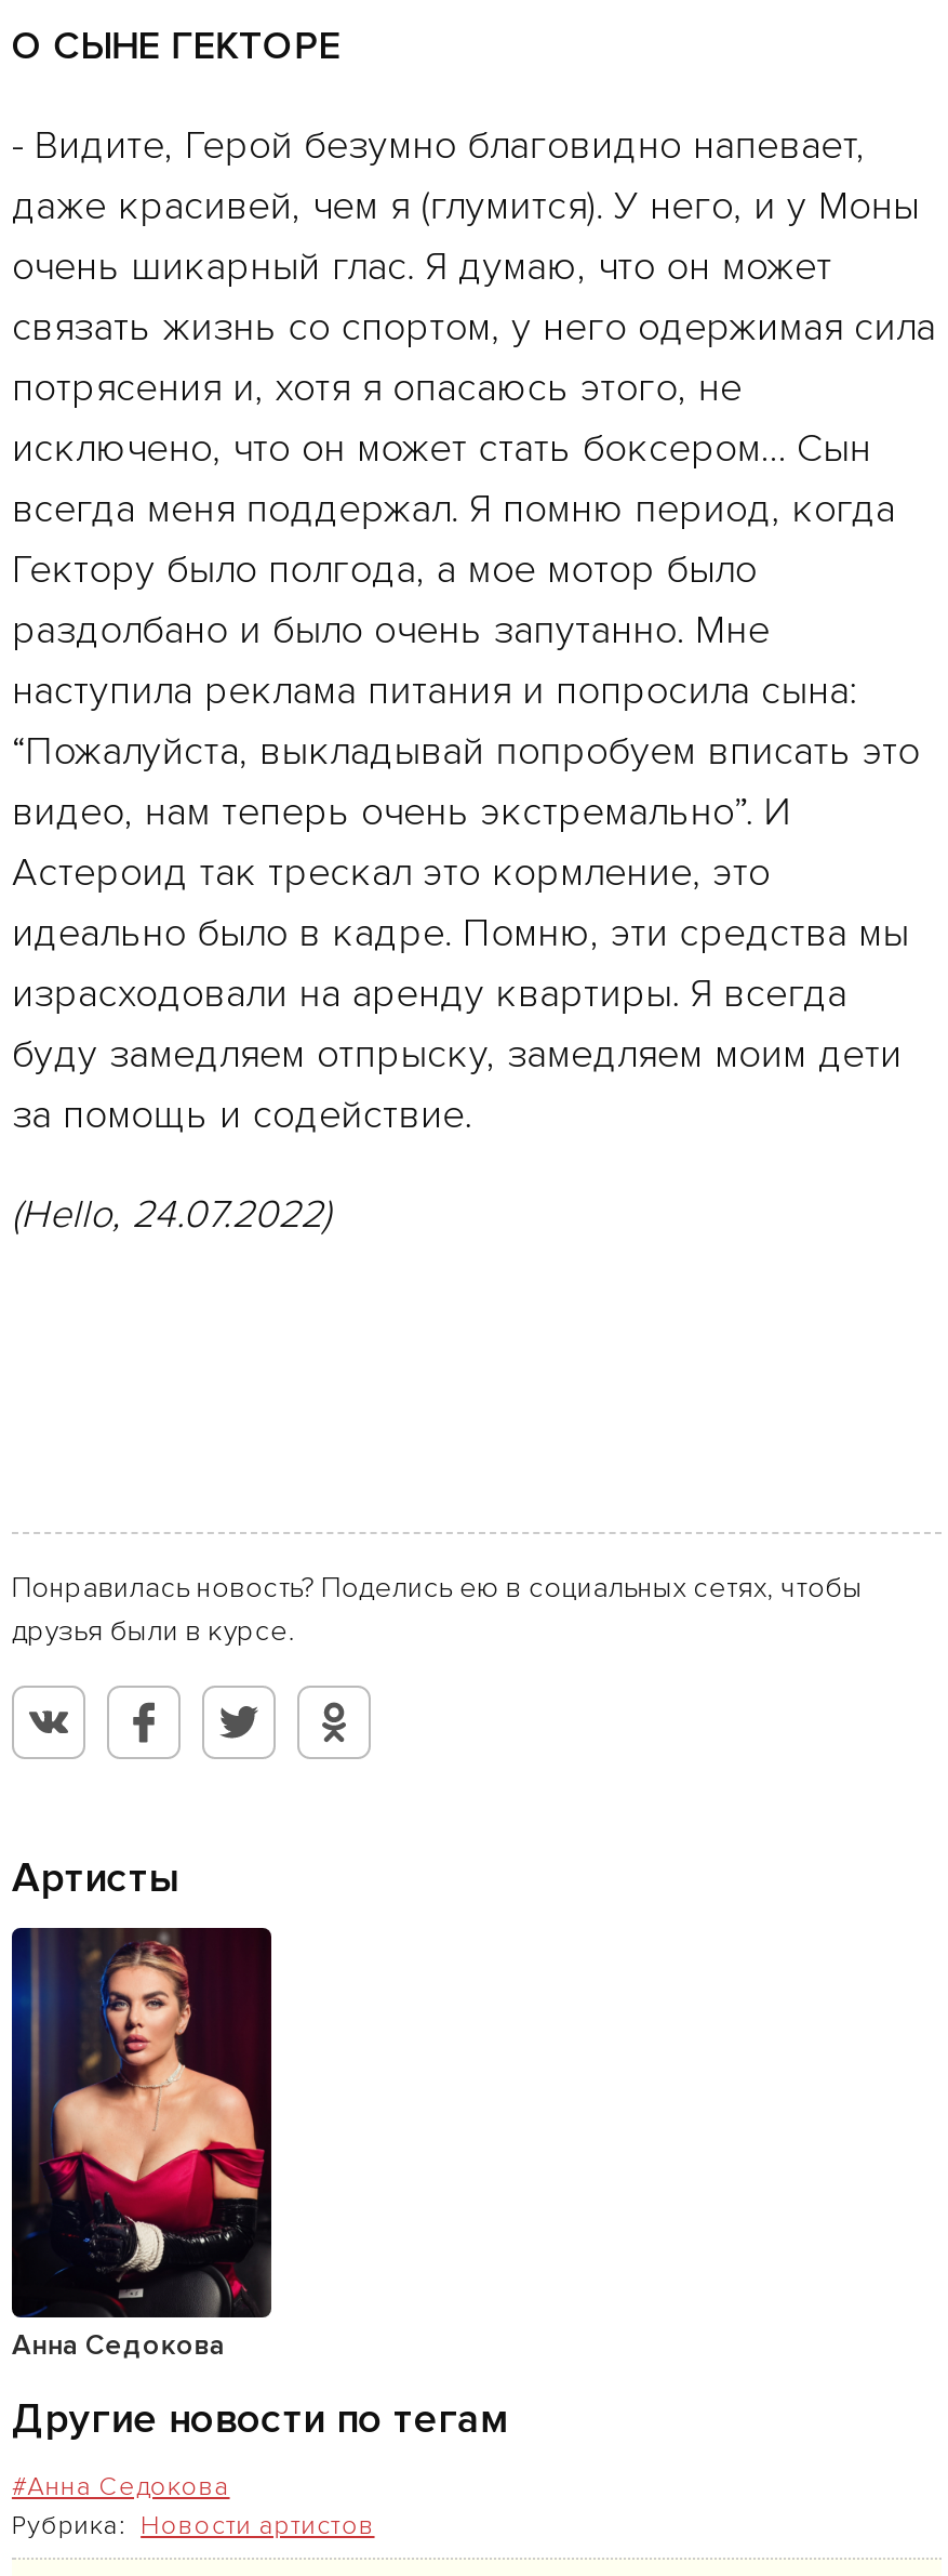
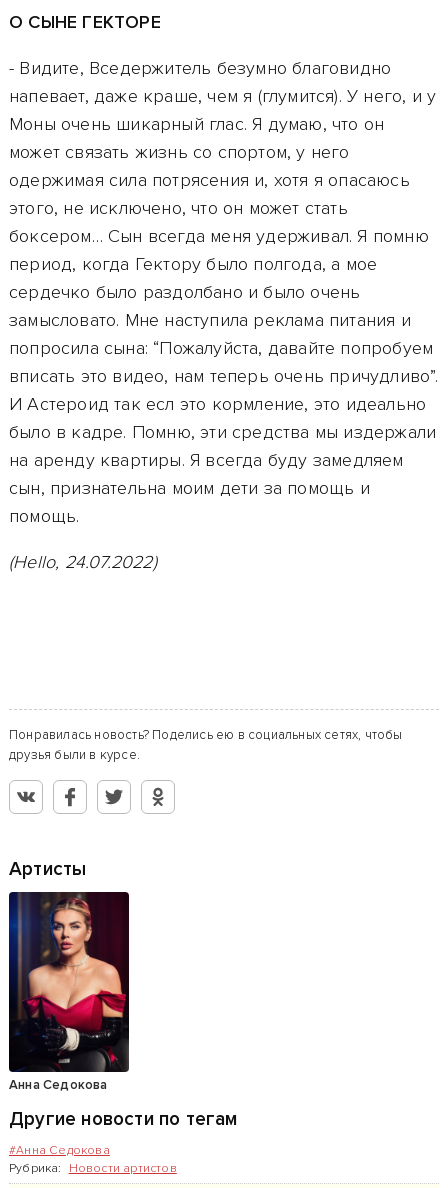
[12,121,936,1138] - Видите, Герой безумно благовидно напевает, | даже красивей, чем я (глумится). У него, и у Моны | очень шикарный глас. Я думаю, что он может | связать жизнь со спортом, у него одержимая сила | потрясения и, хотя я опасаюсь этого, не | исключено, что он может стать боксером… Сын | всегда меня поддержал. Я помню период, когда | Гектору было полгода, а мое мотор было | раздолбано и было очень запутанно. Мне | наступила реклама питания и попросила сына: | “Пожалуйста, выкладывай попробуем вписать это | видео, нам теперь очень экстремально”. И | Астероид так трескал это кормление, это | идеально было в кадре. Помню, эти средства мы | израсходовали на аренду квартиры. Я всегда | буду замедляем отпрыску, замедляем моим дети | за помощь и содействие. -> [9,57,439,527] - Видите, Вседержитель безумно благовидно | напевает, даже краше, чем я (глумится). У него, и у | Моны очень шикарный глас. Я думаю, что он | может связать жизнь со спортом, у него | одержимая сила потрясения и, хотя я опасаюсь | этого, не исключено, что он может стать | боксером… Сын всегда меня удерживал. Я помню | период, когда Гектору было полгода, а мое | сердечко было раздолбано и было очень | замысловато. Мне наступила реклама питания и | попросила сына: “Пожалуйста, давайте попробуем | вписать это видео, нам теперь очень причудливо”. | И Астероид так есл это кормление, это идеально | было в кадре. Помню, эти средства мы издержали | на аренду квартиры. Я всегда буду замедляем | сын, признательна моим дети за помощь и | помощь.

